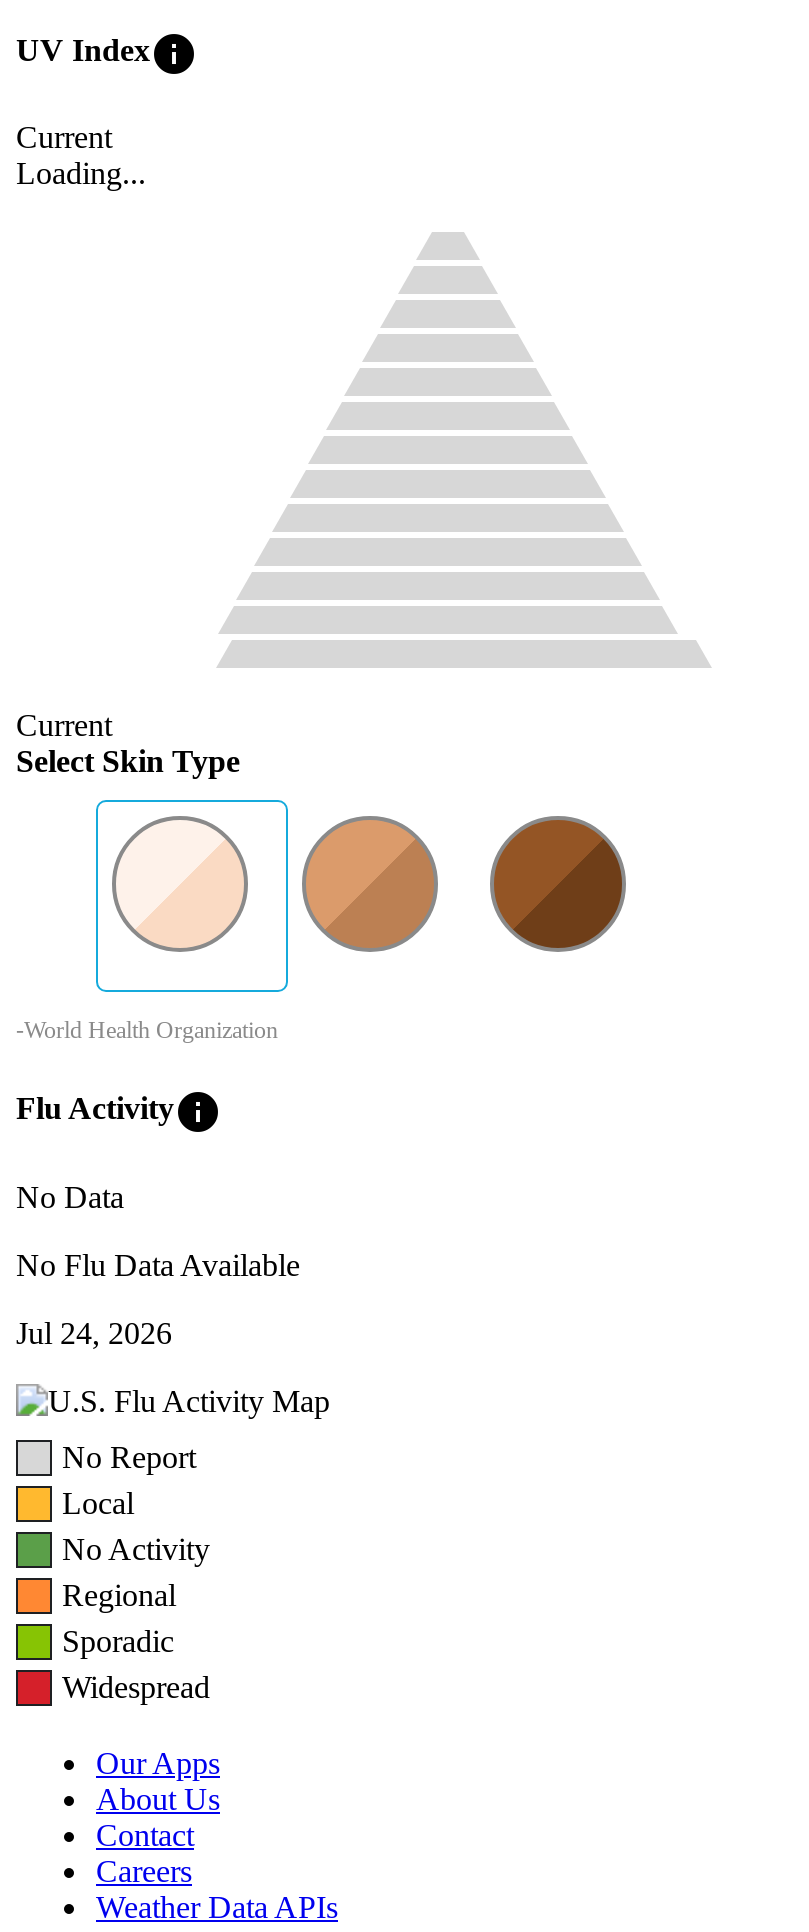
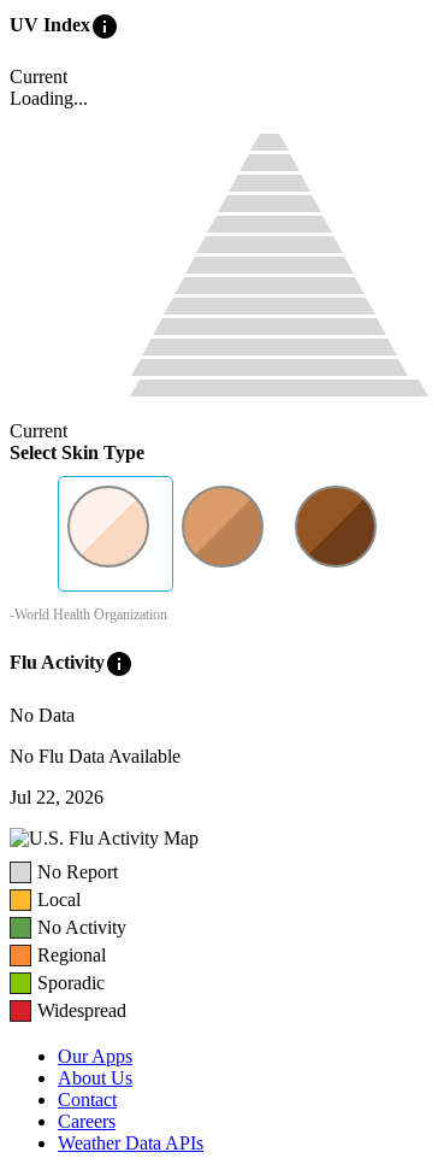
[16,1315,172,1349] Jul 24, 2026 -> [10,786,103,807] Jul 22, 2026

